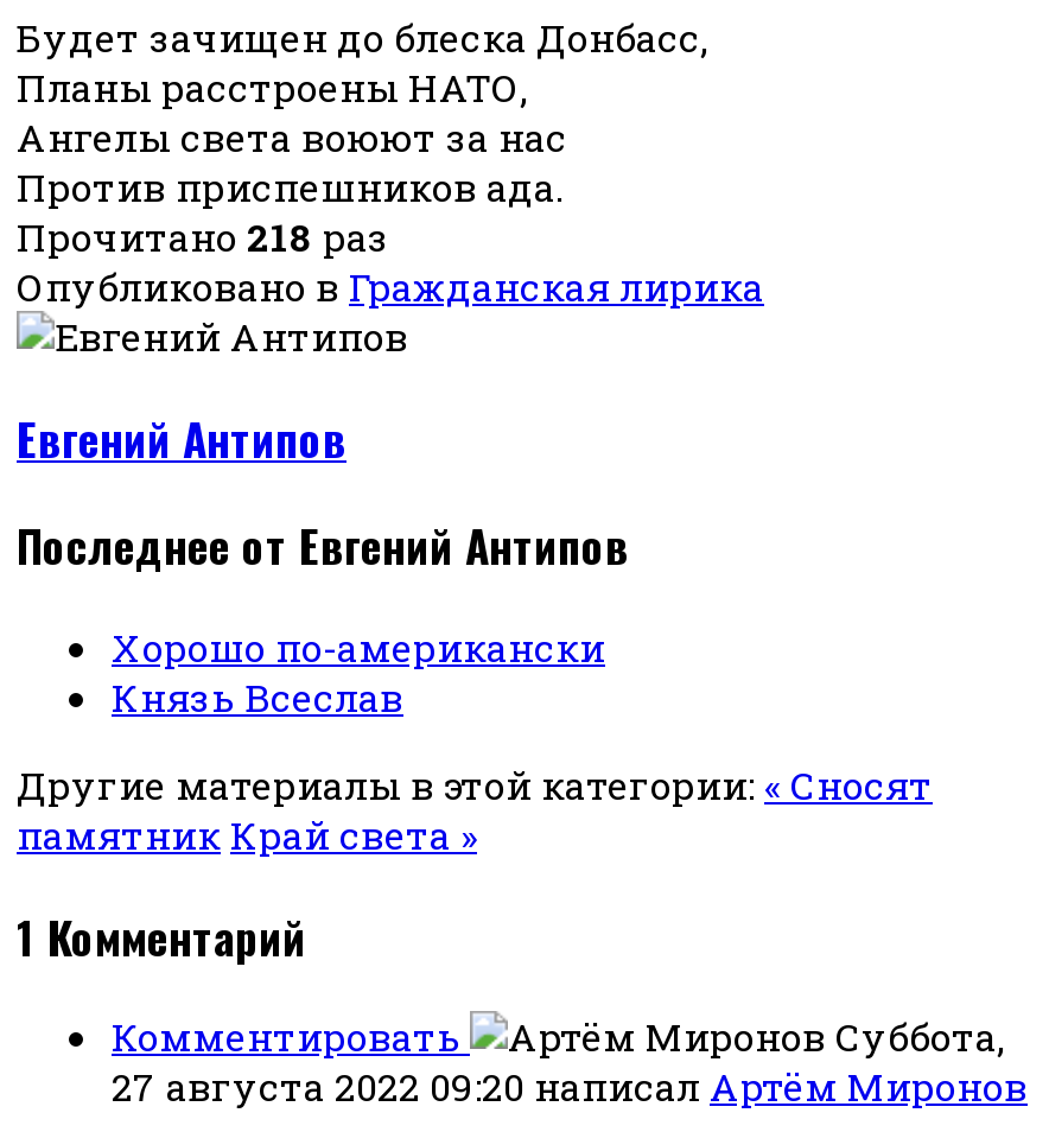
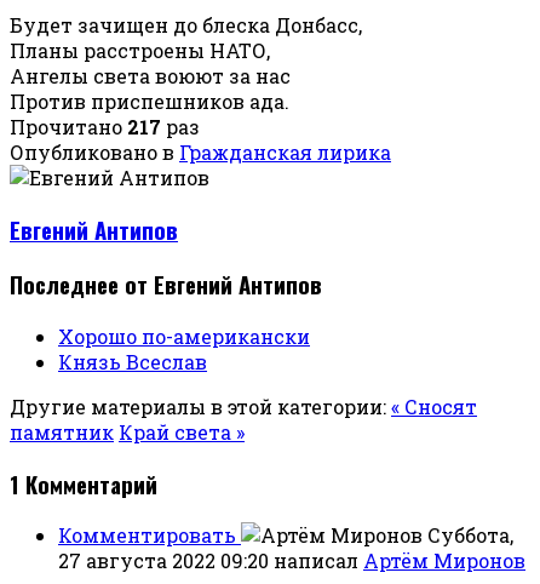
[17,211,389,261] Прочитано 218 раз -> [10,114,200,139] Прочитано 217 раз

